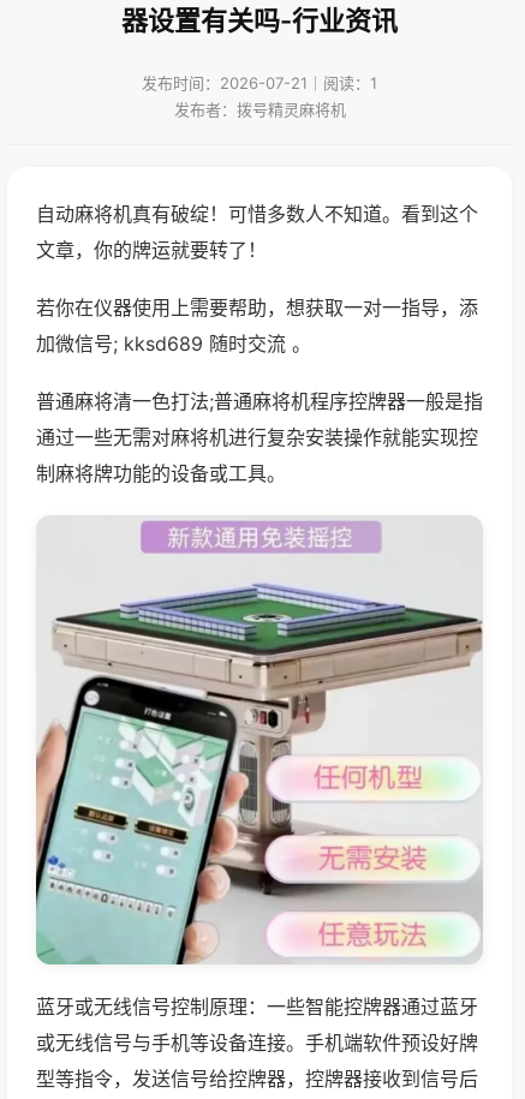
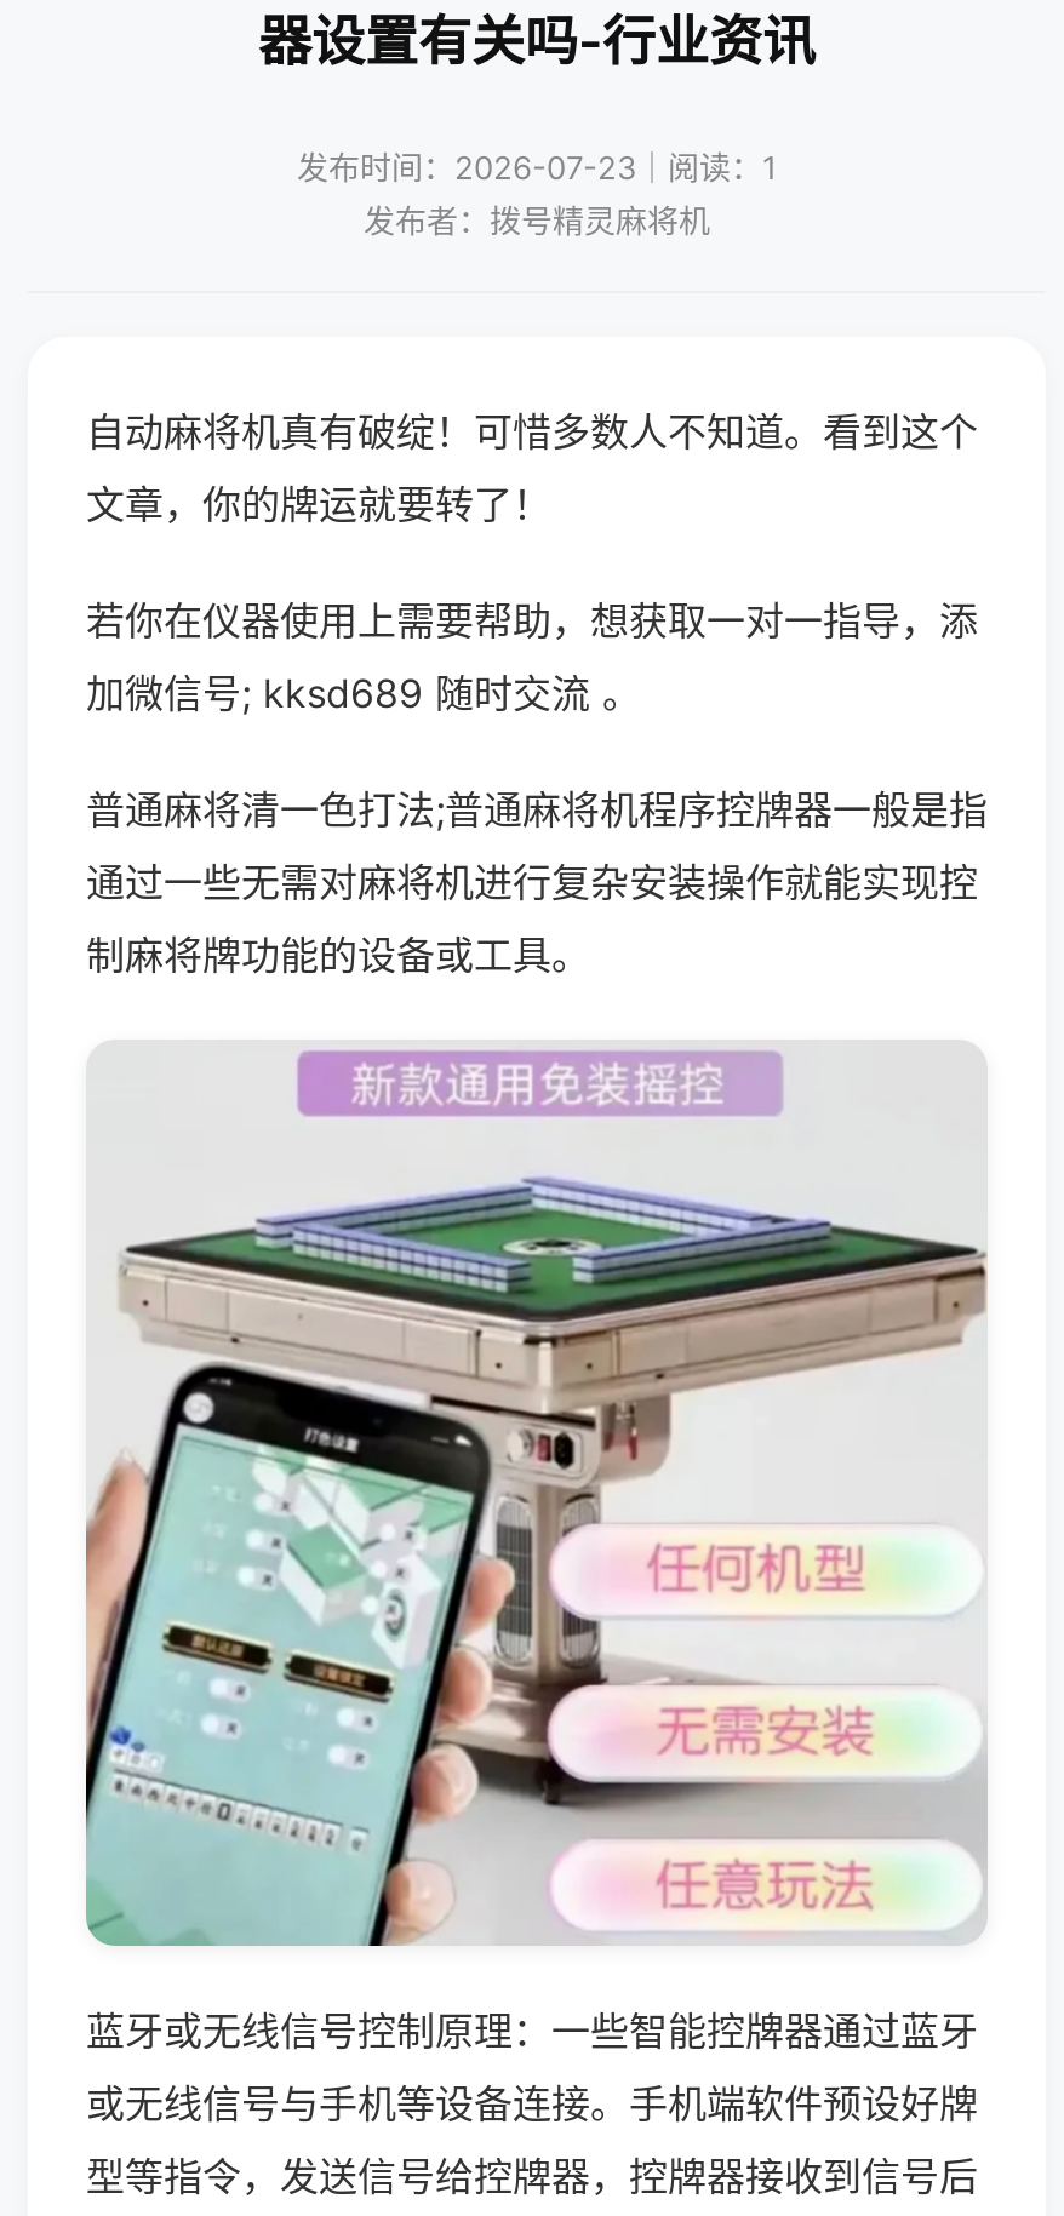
[142,73,377,92] 发布时间：2026-07-21｜阅读：1 -> [297,148,777,187] 发布时间：2026-07-23｜阅读：1

